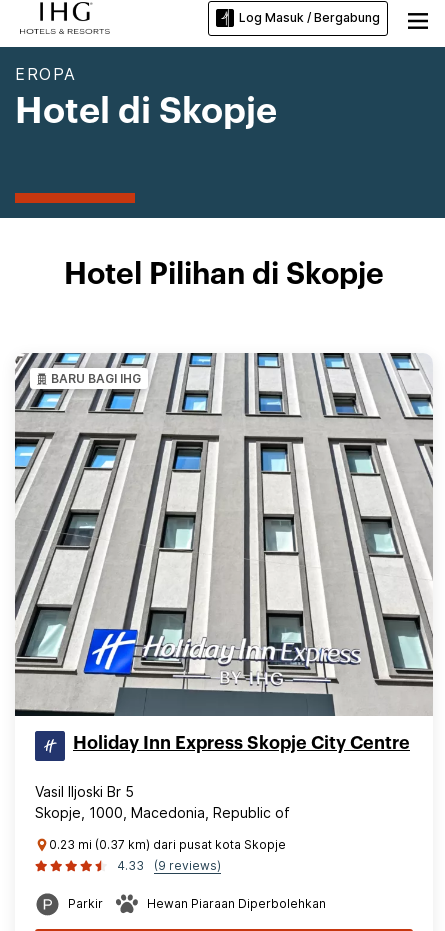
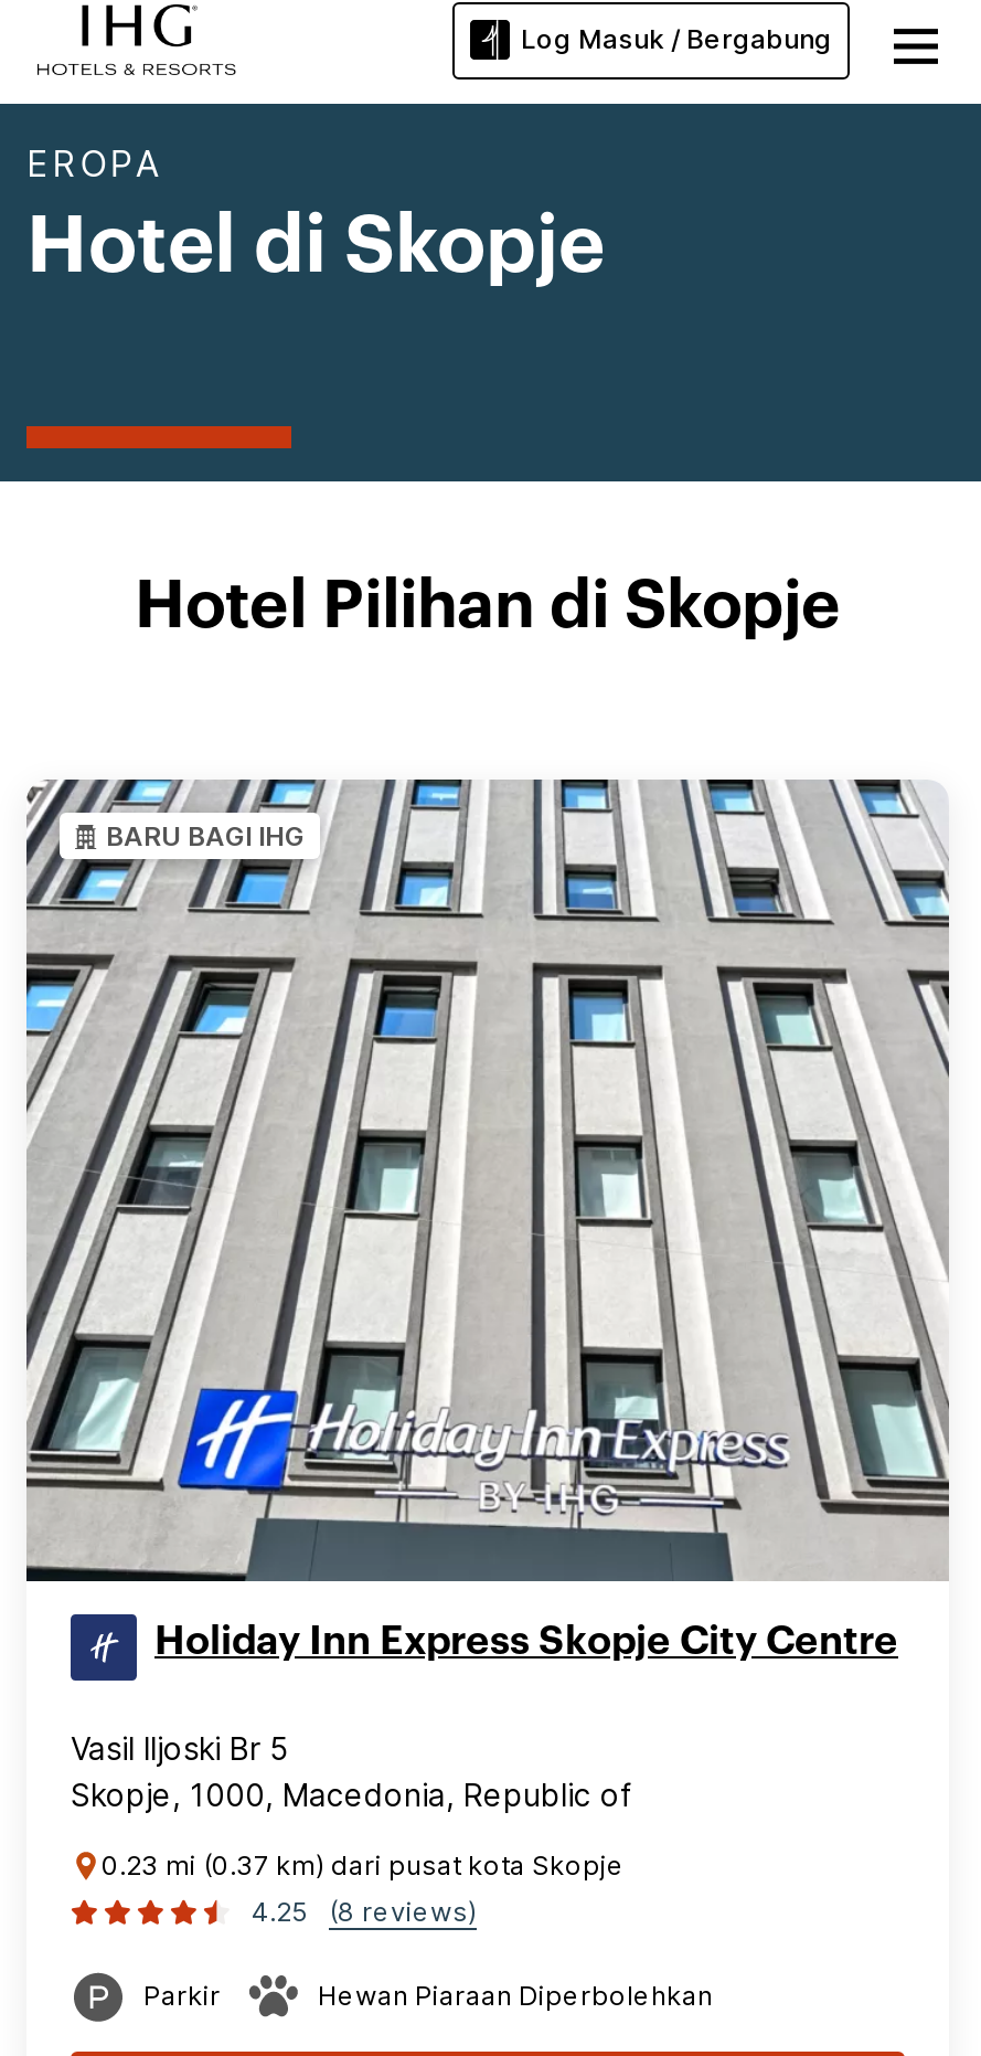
[117,858,144,873] 4.33 -> [252,1895,307,1928] 4.25
[154,858,221,873] (9 reviews) -> [329,1895,477,1928] (8 reviews)

